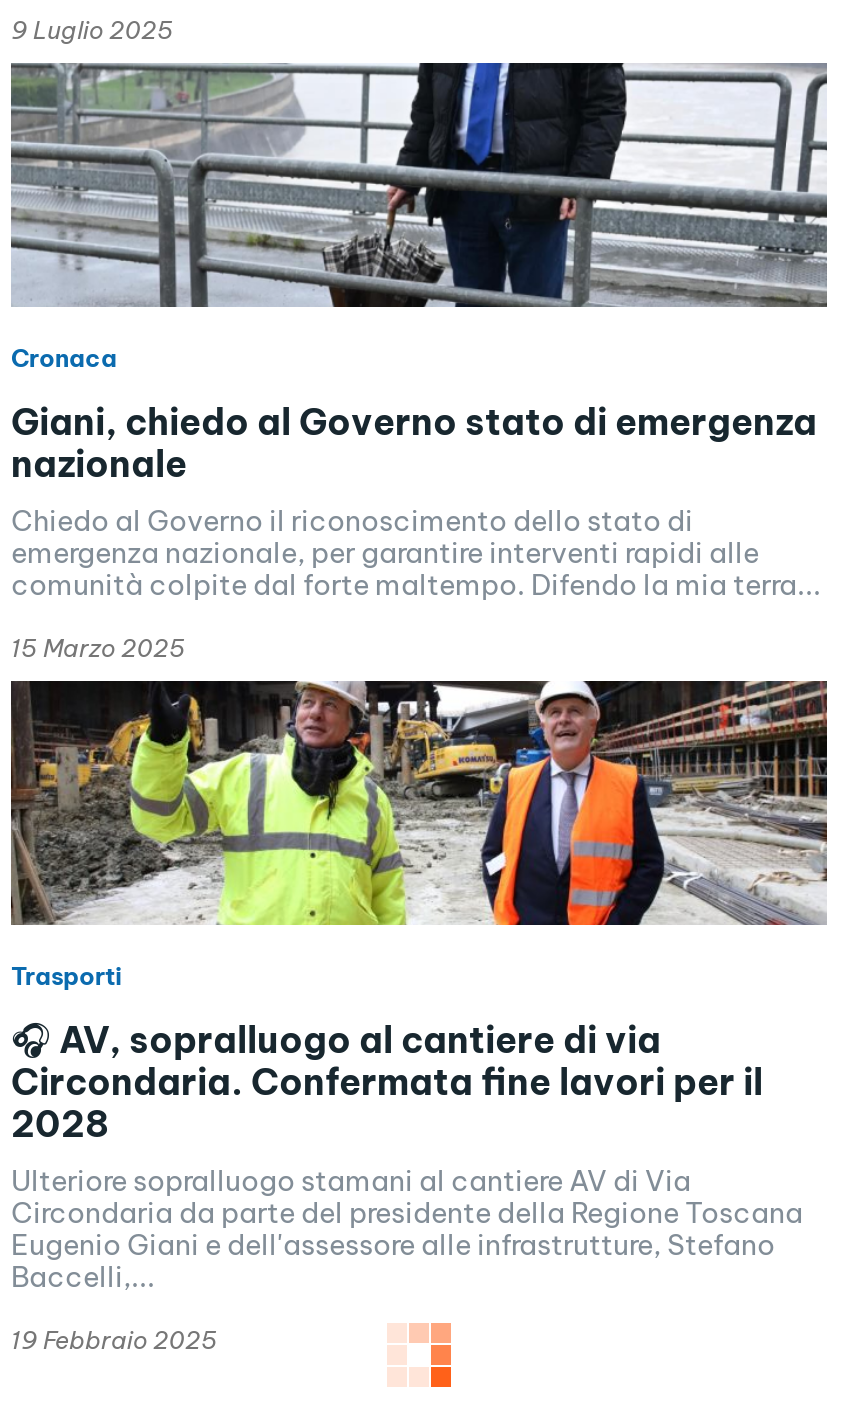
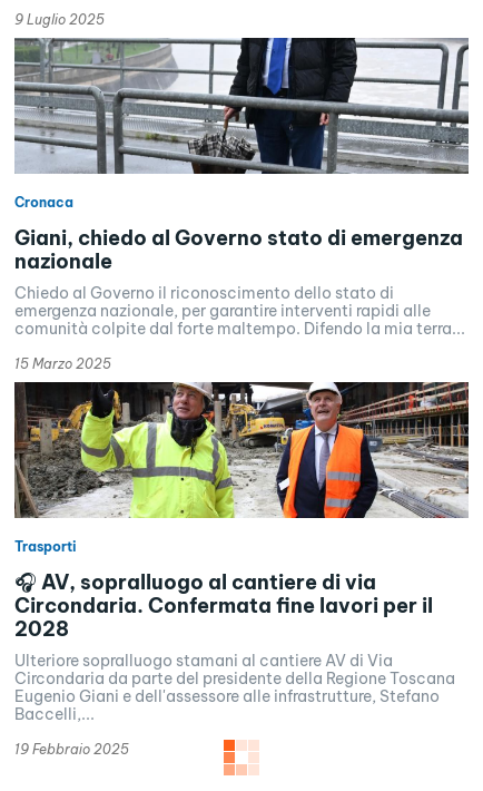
[387,1323,453,1389] [image] -> [223,739,259,775] [image]

